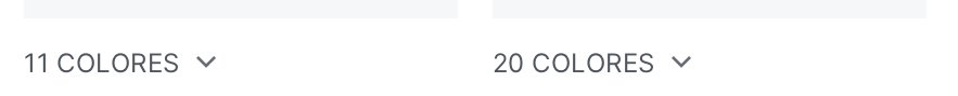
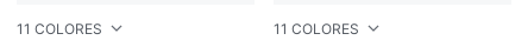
[493,45,655,78] 20 COLORES -> [274,19,359,37] 11 COLORES

